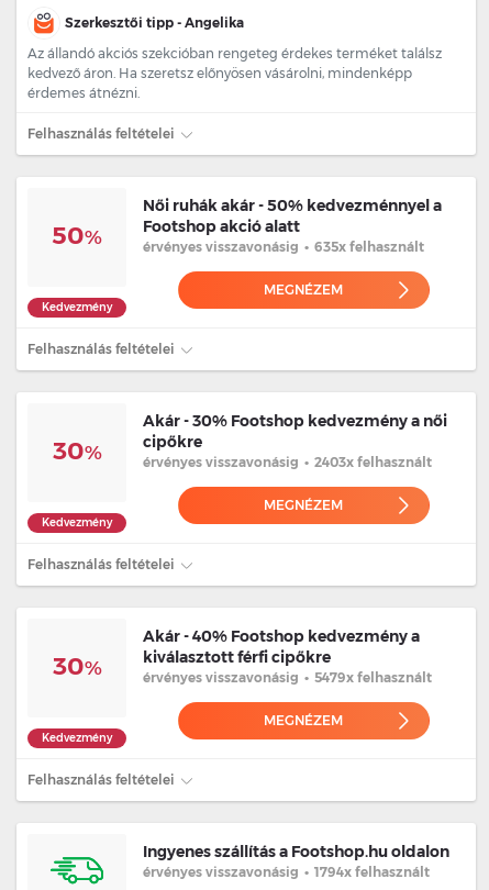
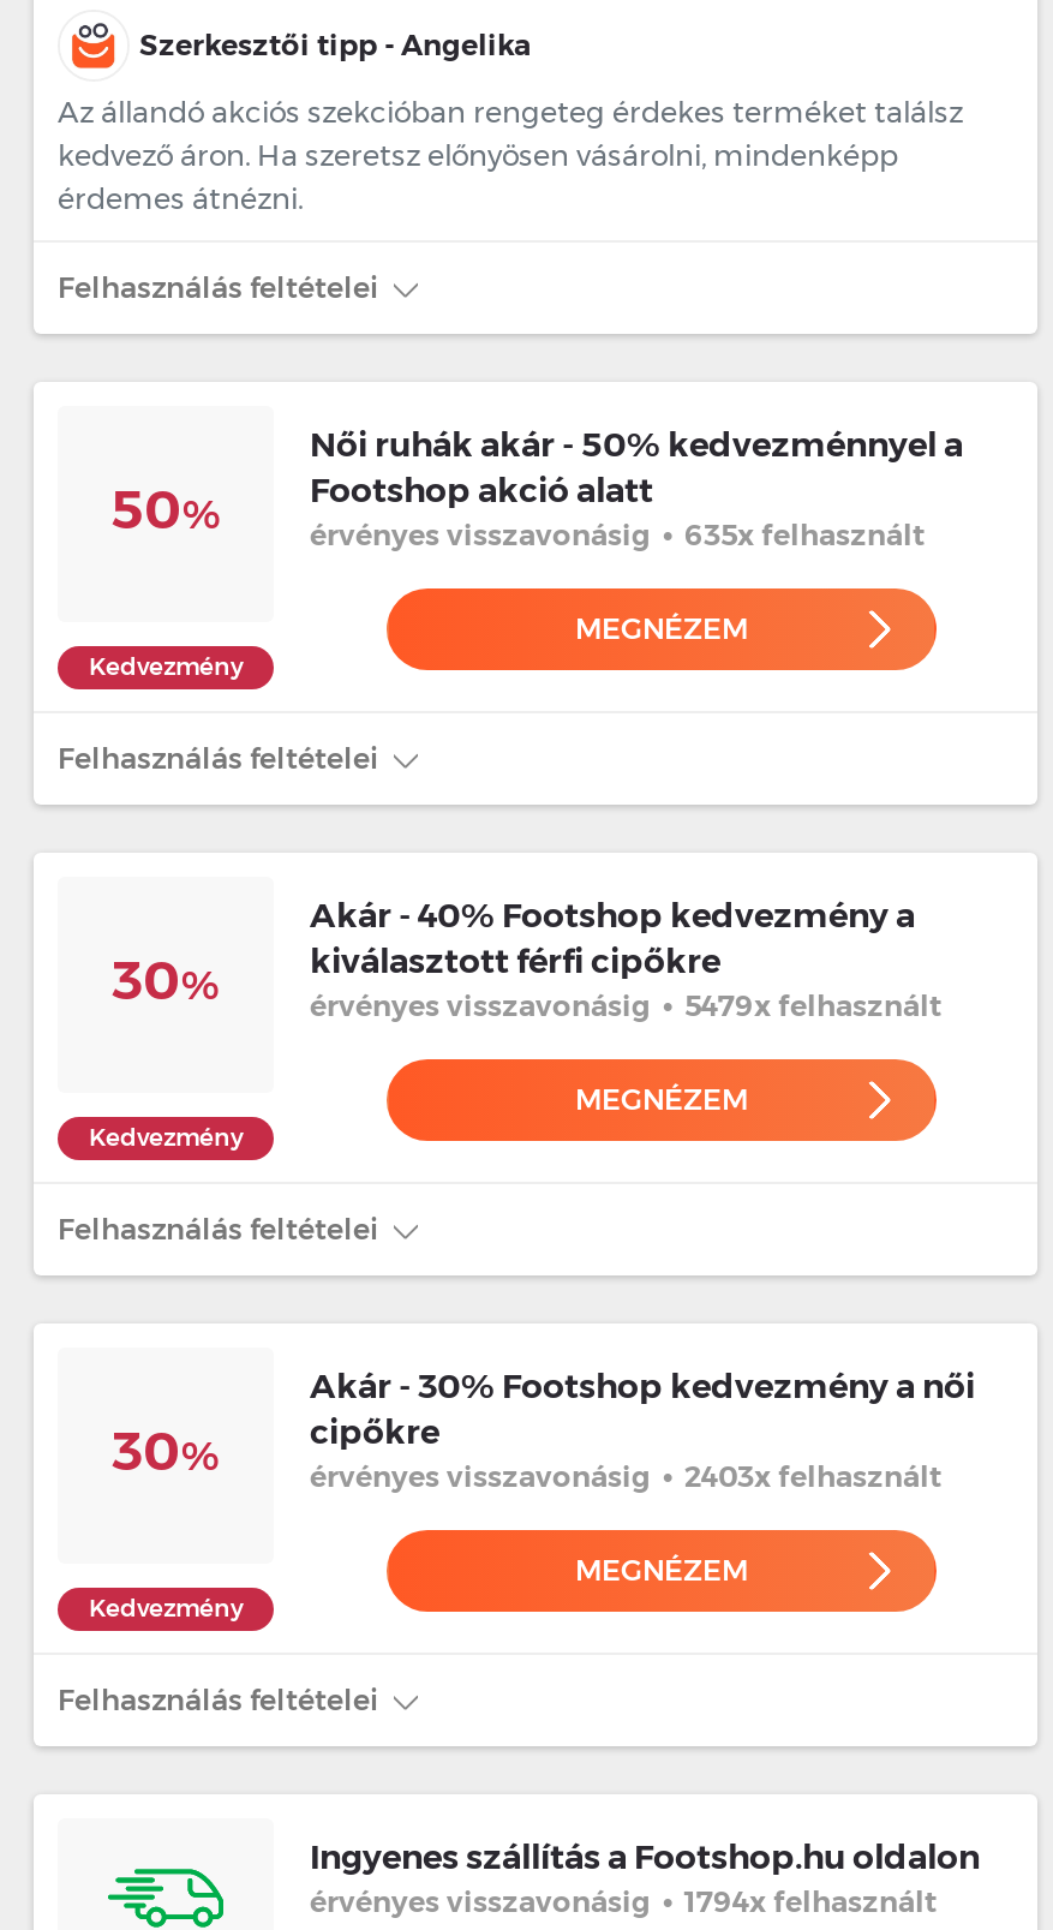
moved [143,411,447,470] -> [310,1364,975,1494]: Akár - 30% Footshop kedvezmény a női | cipőkre | érvényes visszavonásig • 2403x felhasznált
moved [143,626,432,686] -> [310,894,941,1023]: Akár - 40% Footshop kedvezmény a | kiválasztott férfi cipőkre | érvényes visszavonásig • 5479x felhasznált

